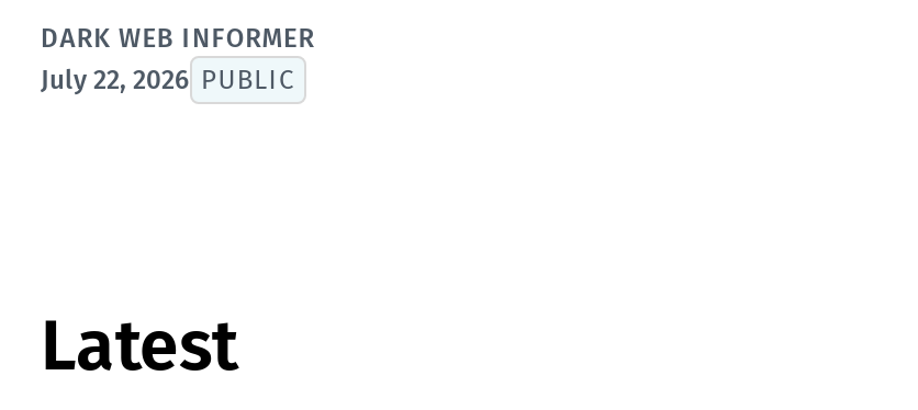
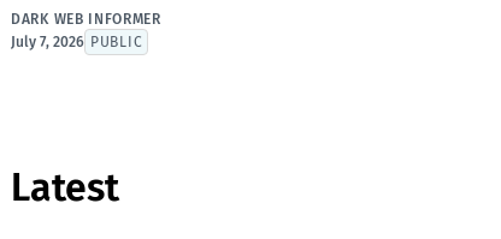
[41,64,296,94] July 22, 2026 PUBLIC -> [11,33,142,50] July 7, 2026 PUBLIC

